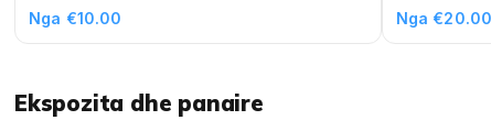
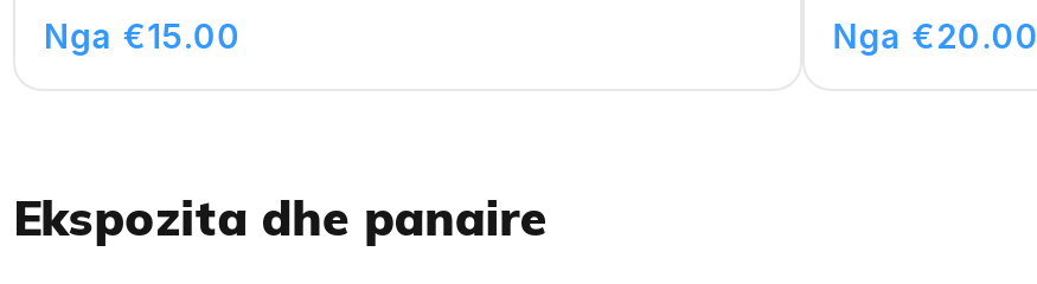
[29,9,122,28] Nga €10.00 -> [44,16,242,56] Nga €15.00

